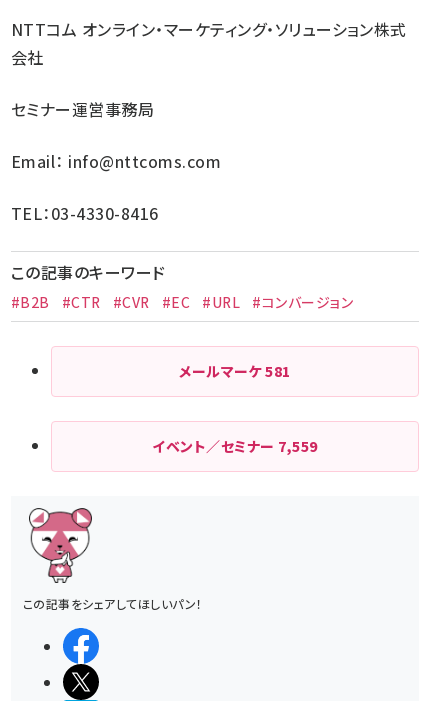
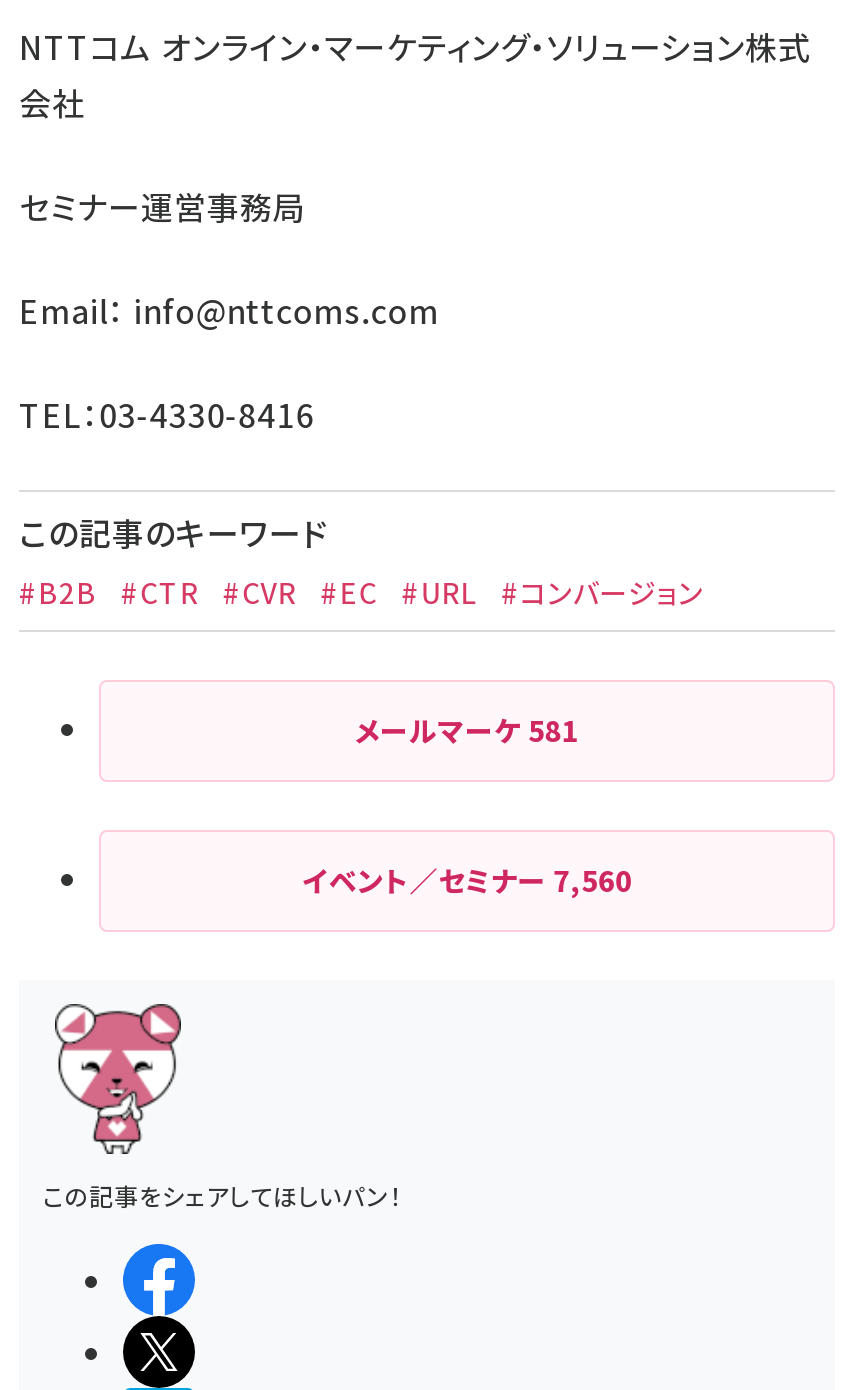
[152,436,318,456] イベント／セミナー7,559 -> [302,860,632,900] イベント／セミナー7,560

